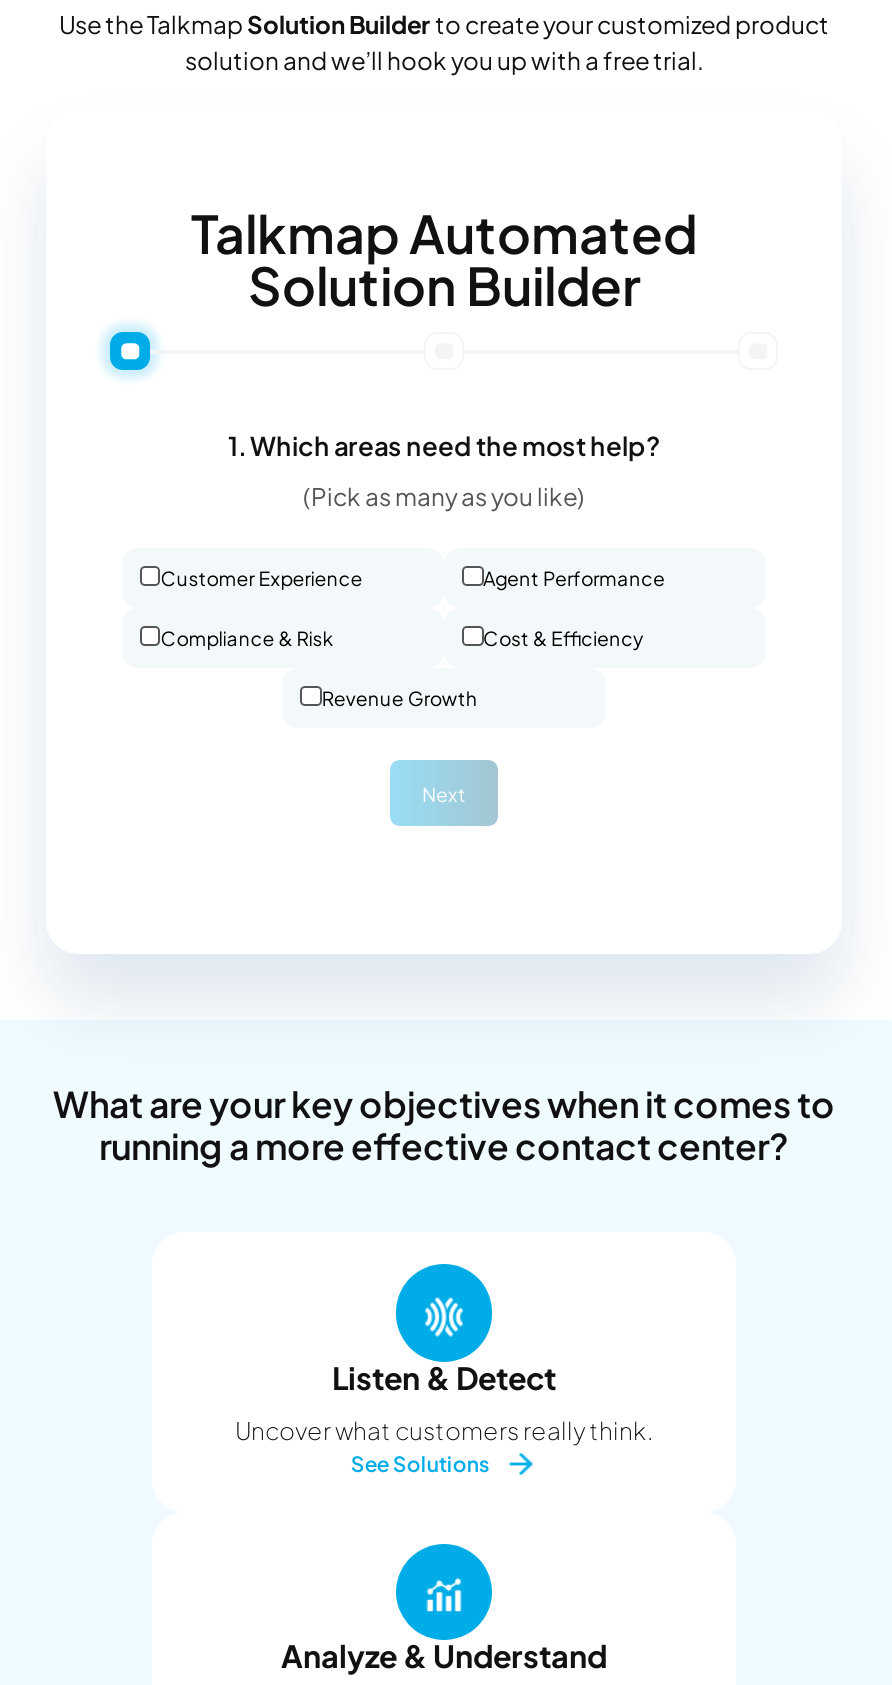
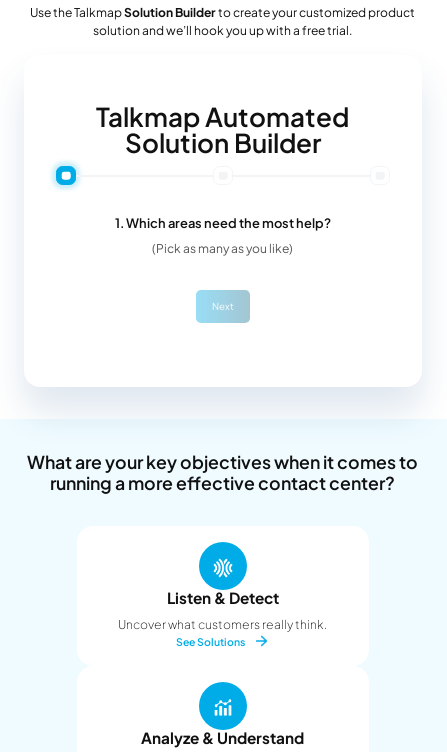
[160,565,665,710] Customer Experience | Agent Performance | Compliance & Risk | Cost & Efficiency | Revenue Growth -> none

